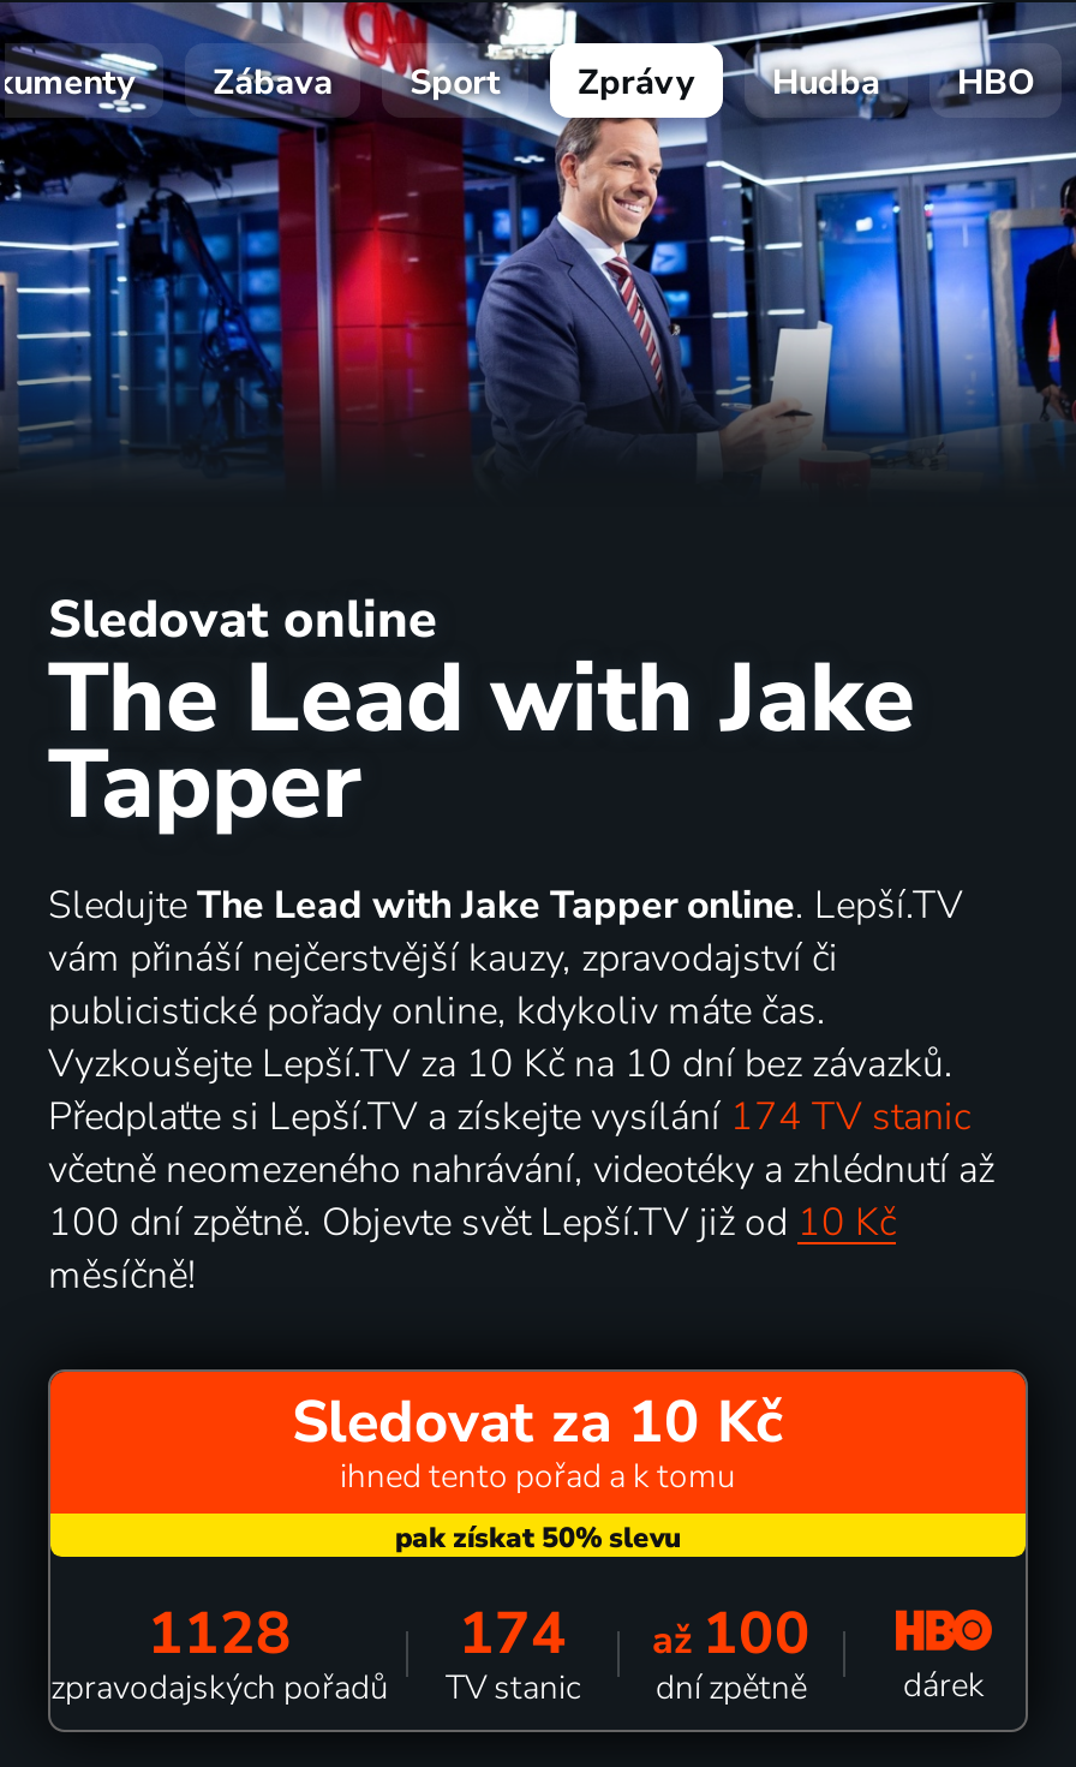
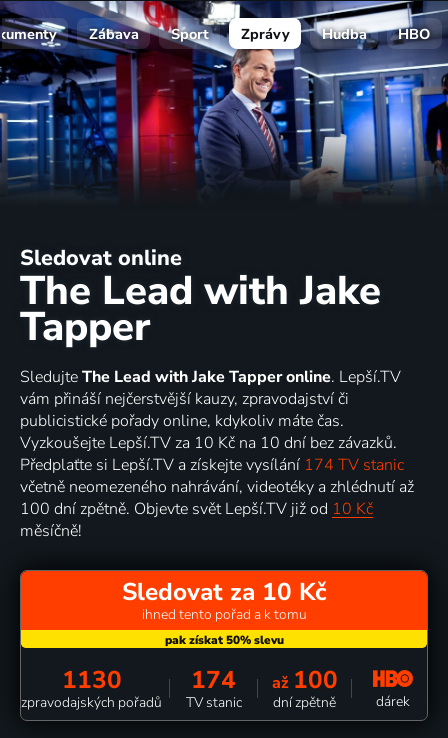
[148,1593,292,1675] 1128 -> [61,663,121,697] 1130

